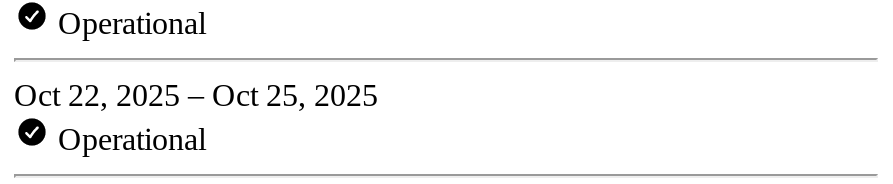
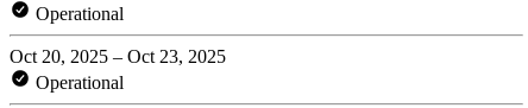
[14,78,378,112] Oct 22, 2025 – Oct 25, 2025 -> [10,46,226,66] Oct 20, 2025 – Oct 23, 2025

